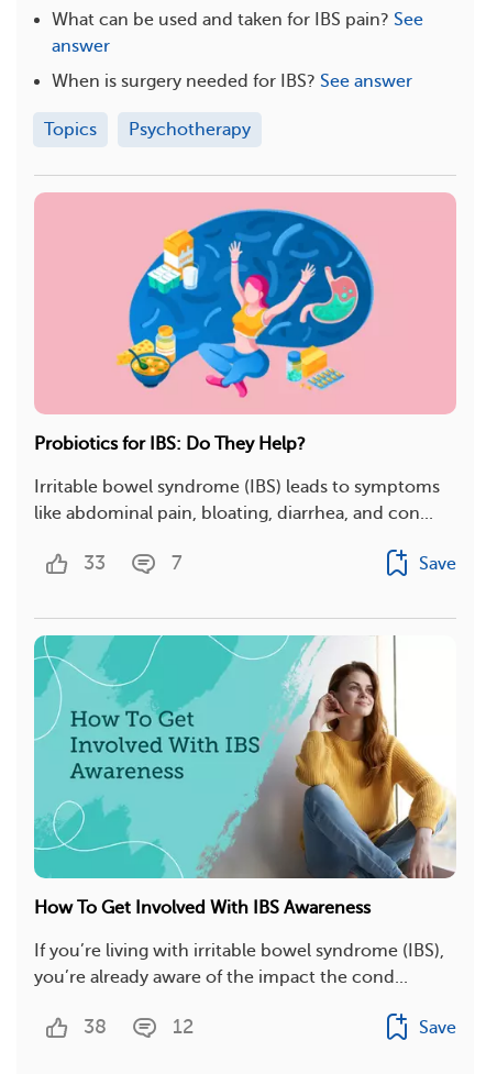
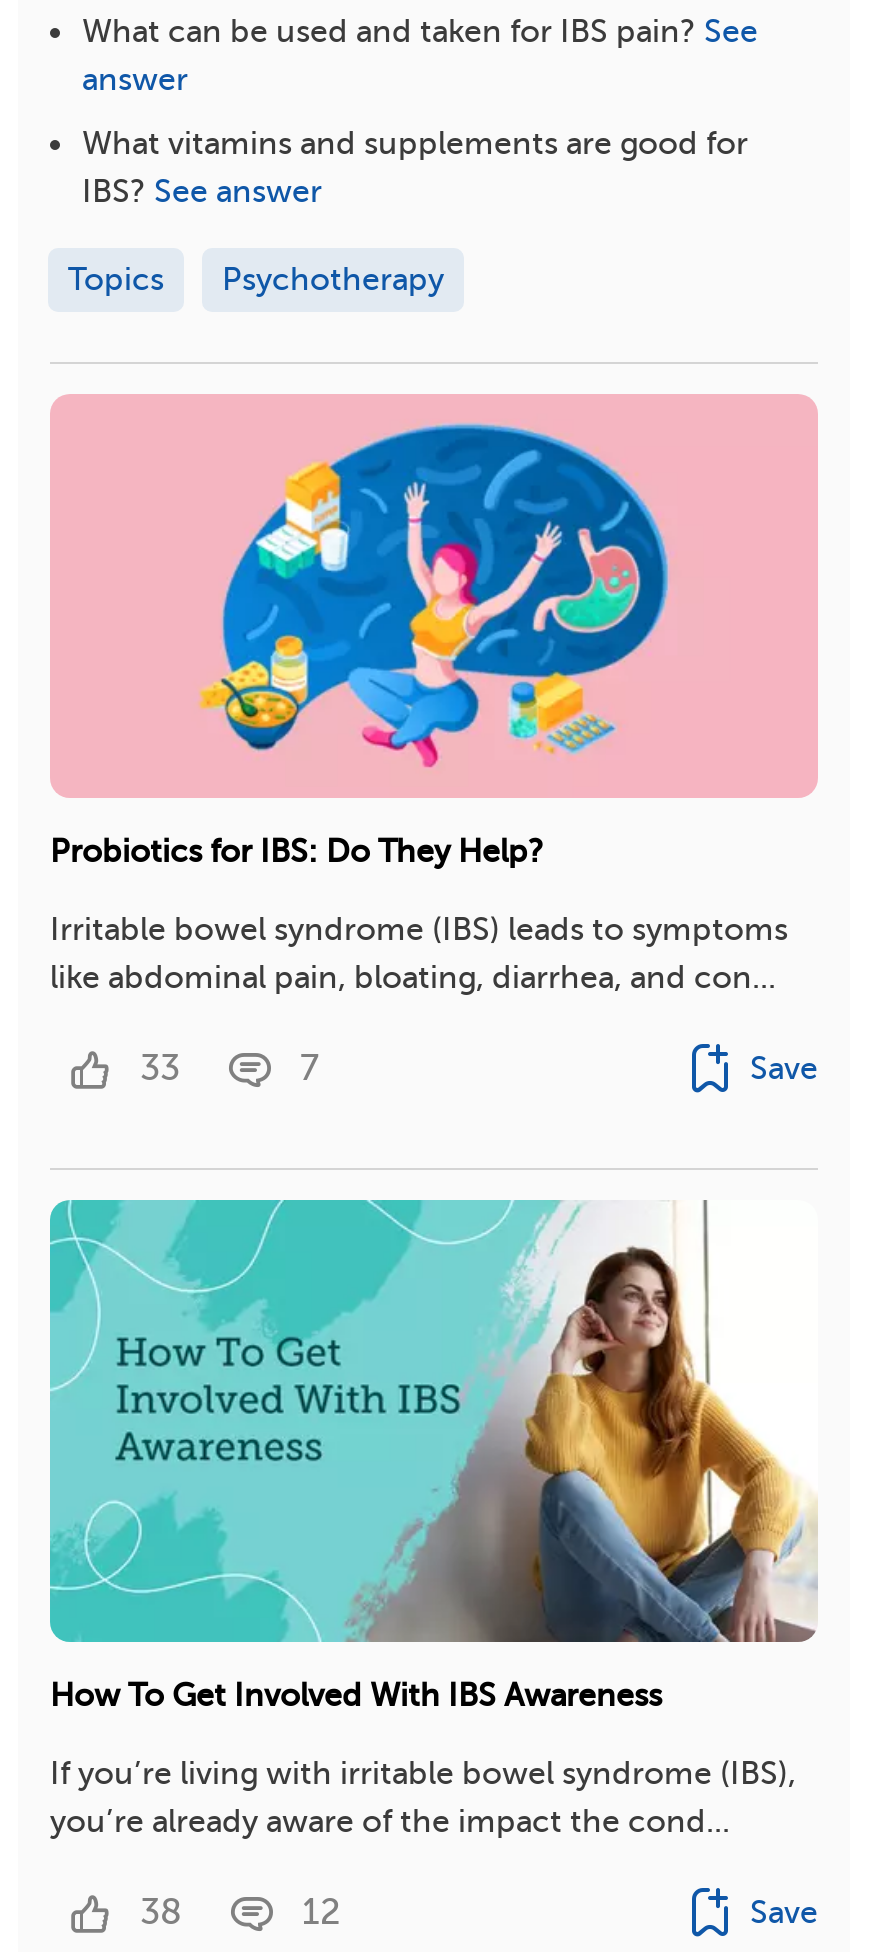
[52,71,412,91] When is surgery needed for IBS? See answer -> [82,126,748,210] What vitamins and supplements are good for | IBS? See answer

